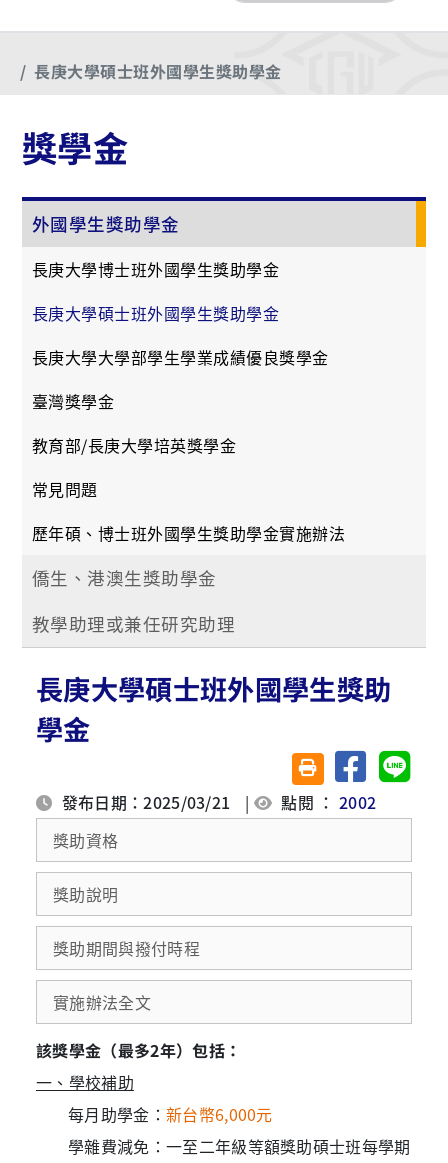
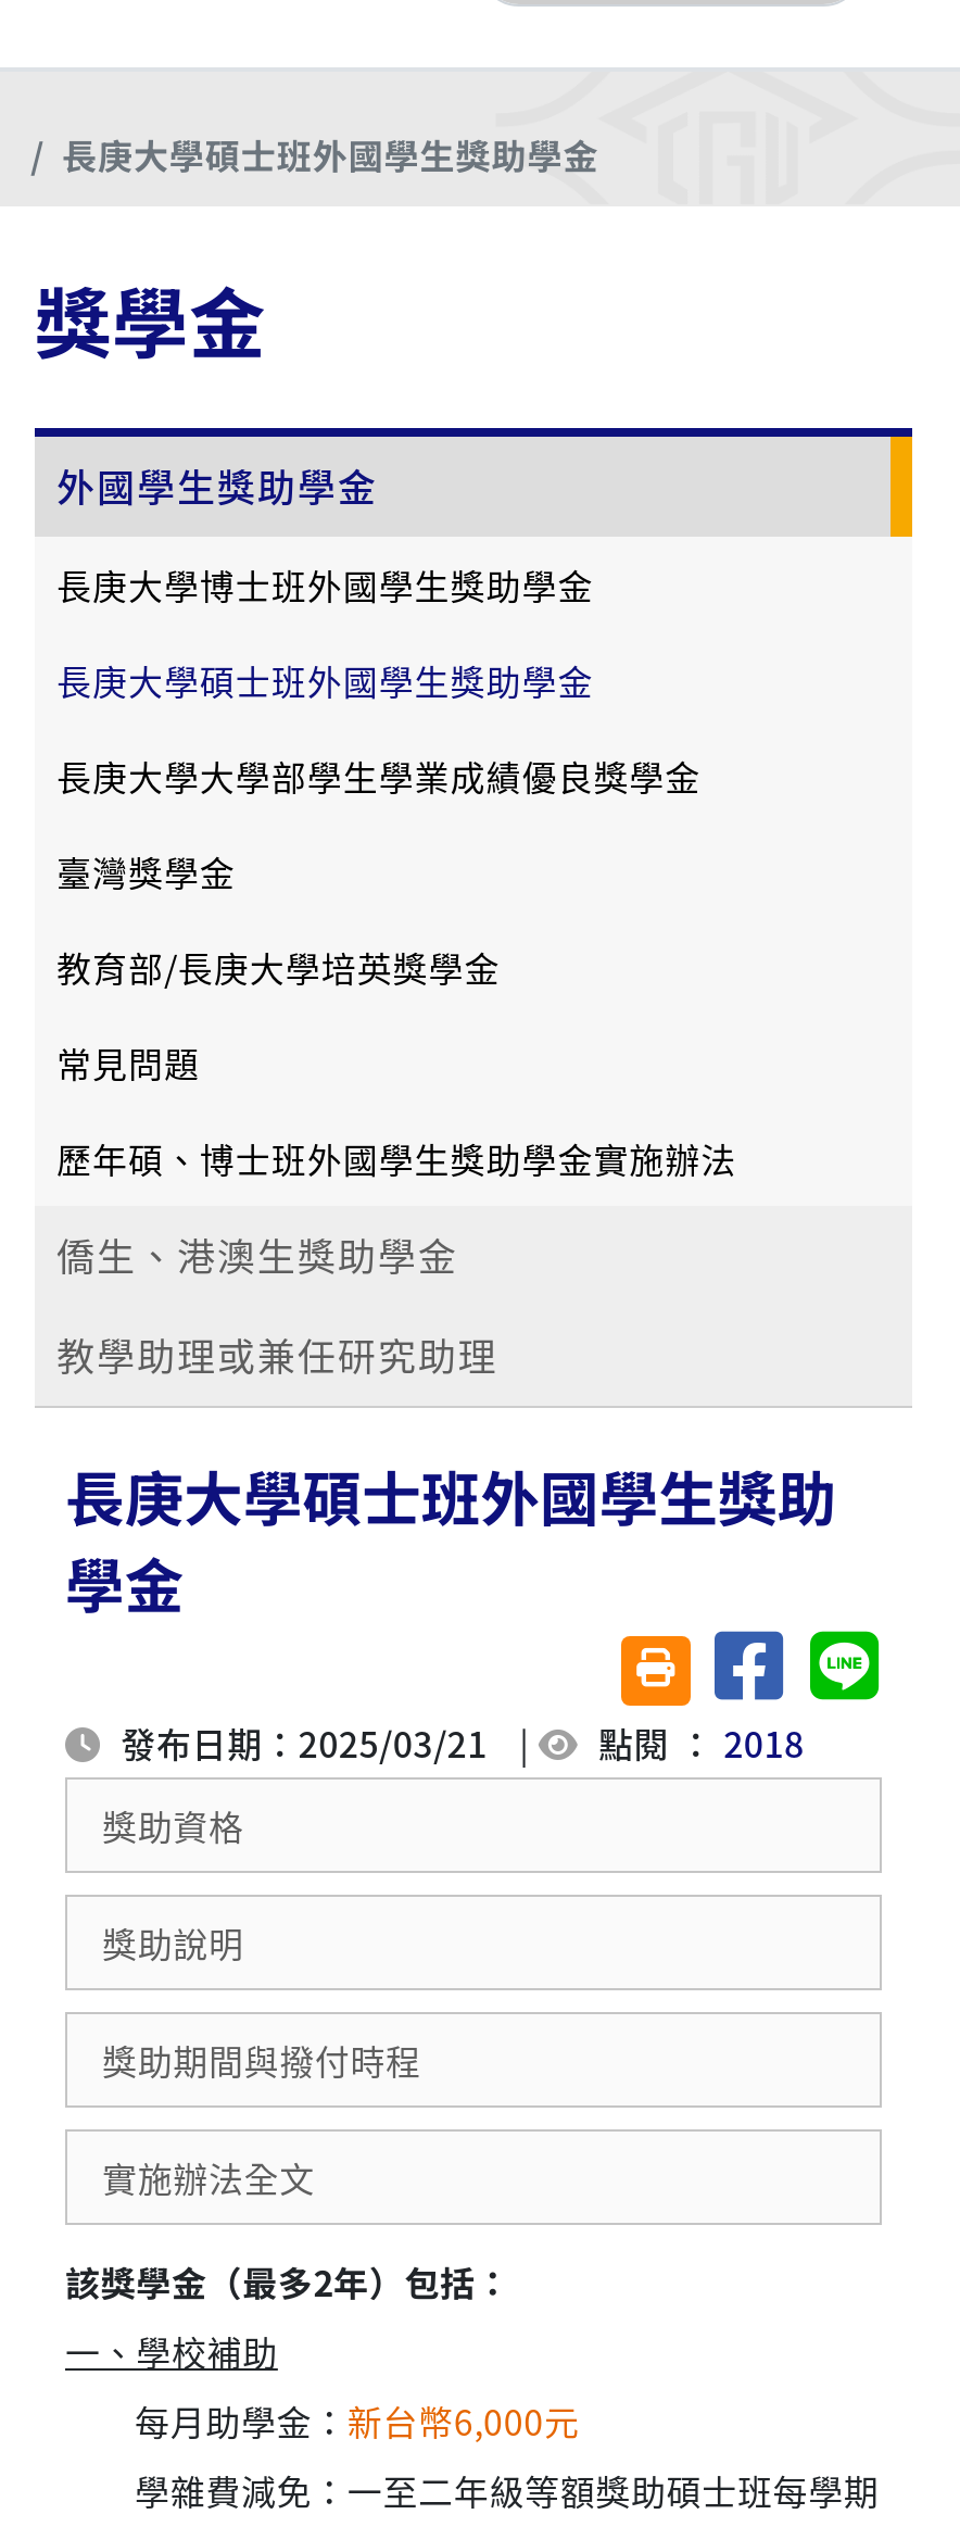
[277,790,376,814] 點閱 ：2002 -> [589,1717,804,1769] 點閱 ：2018

